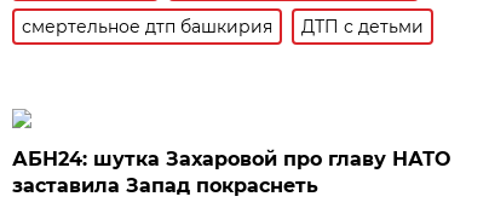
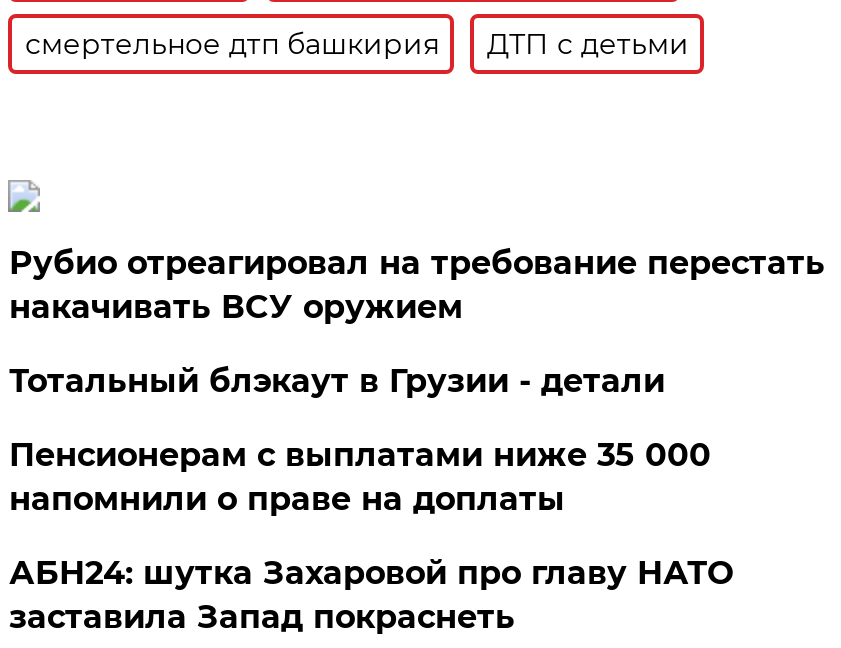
none -> [9,244,825,518] Рубио отреагировал на требование перестать | накачивать ВСУ оружием | Тотальный блэкаут в Грузии - детали | Пенсионерам с выплатами ниже 35 000 | напомнили о праве на доплаты

